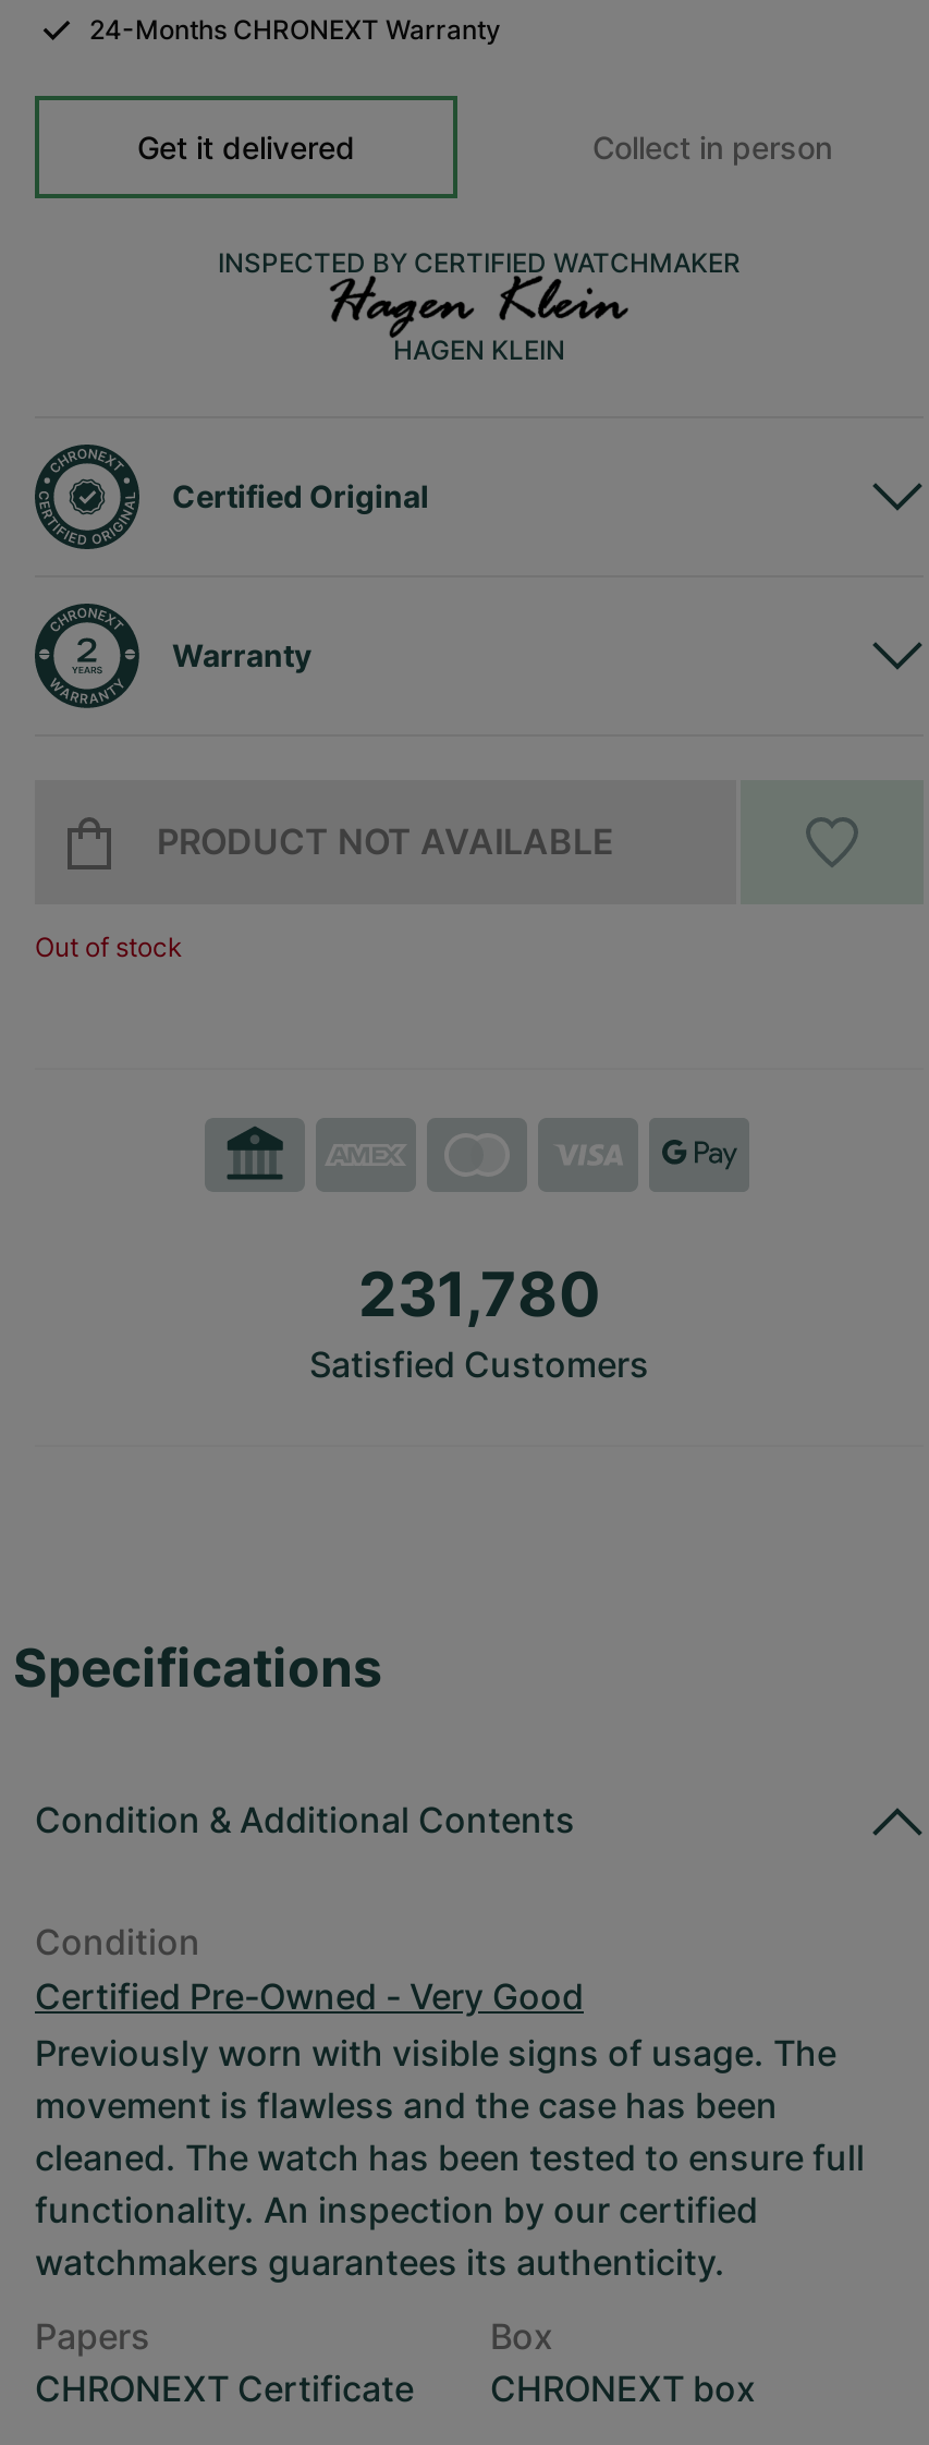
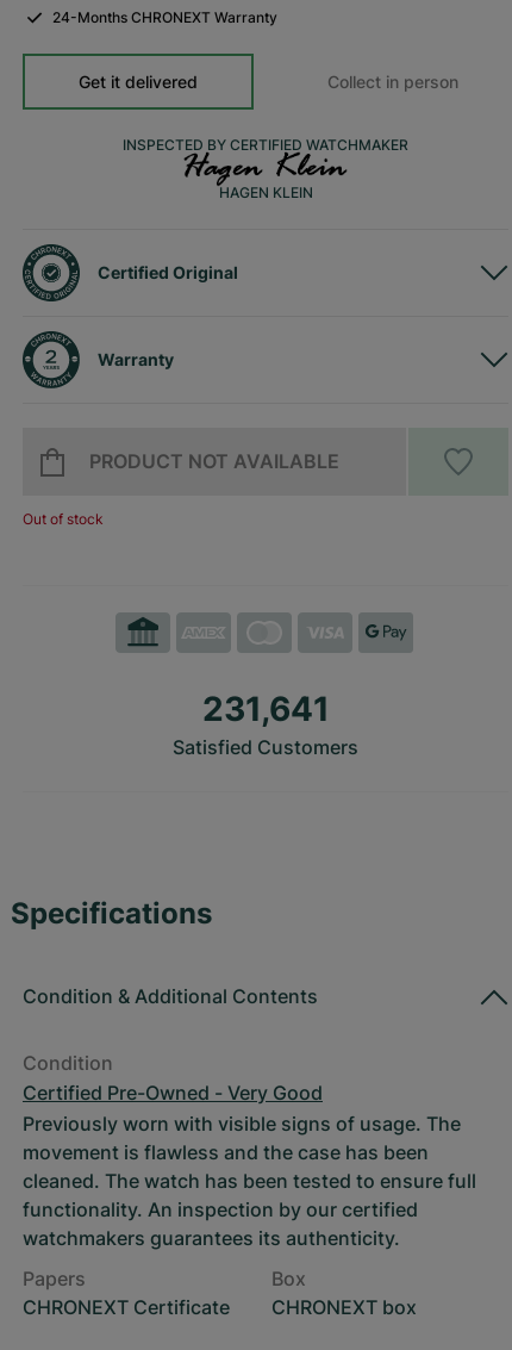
[358,1257,600,1331] 231,780 -> [202,689,329,729] 231,641

